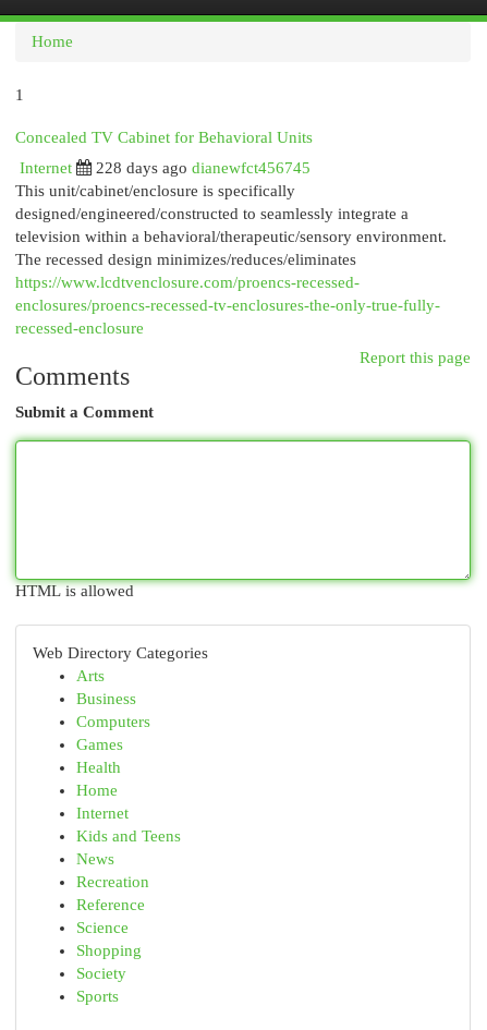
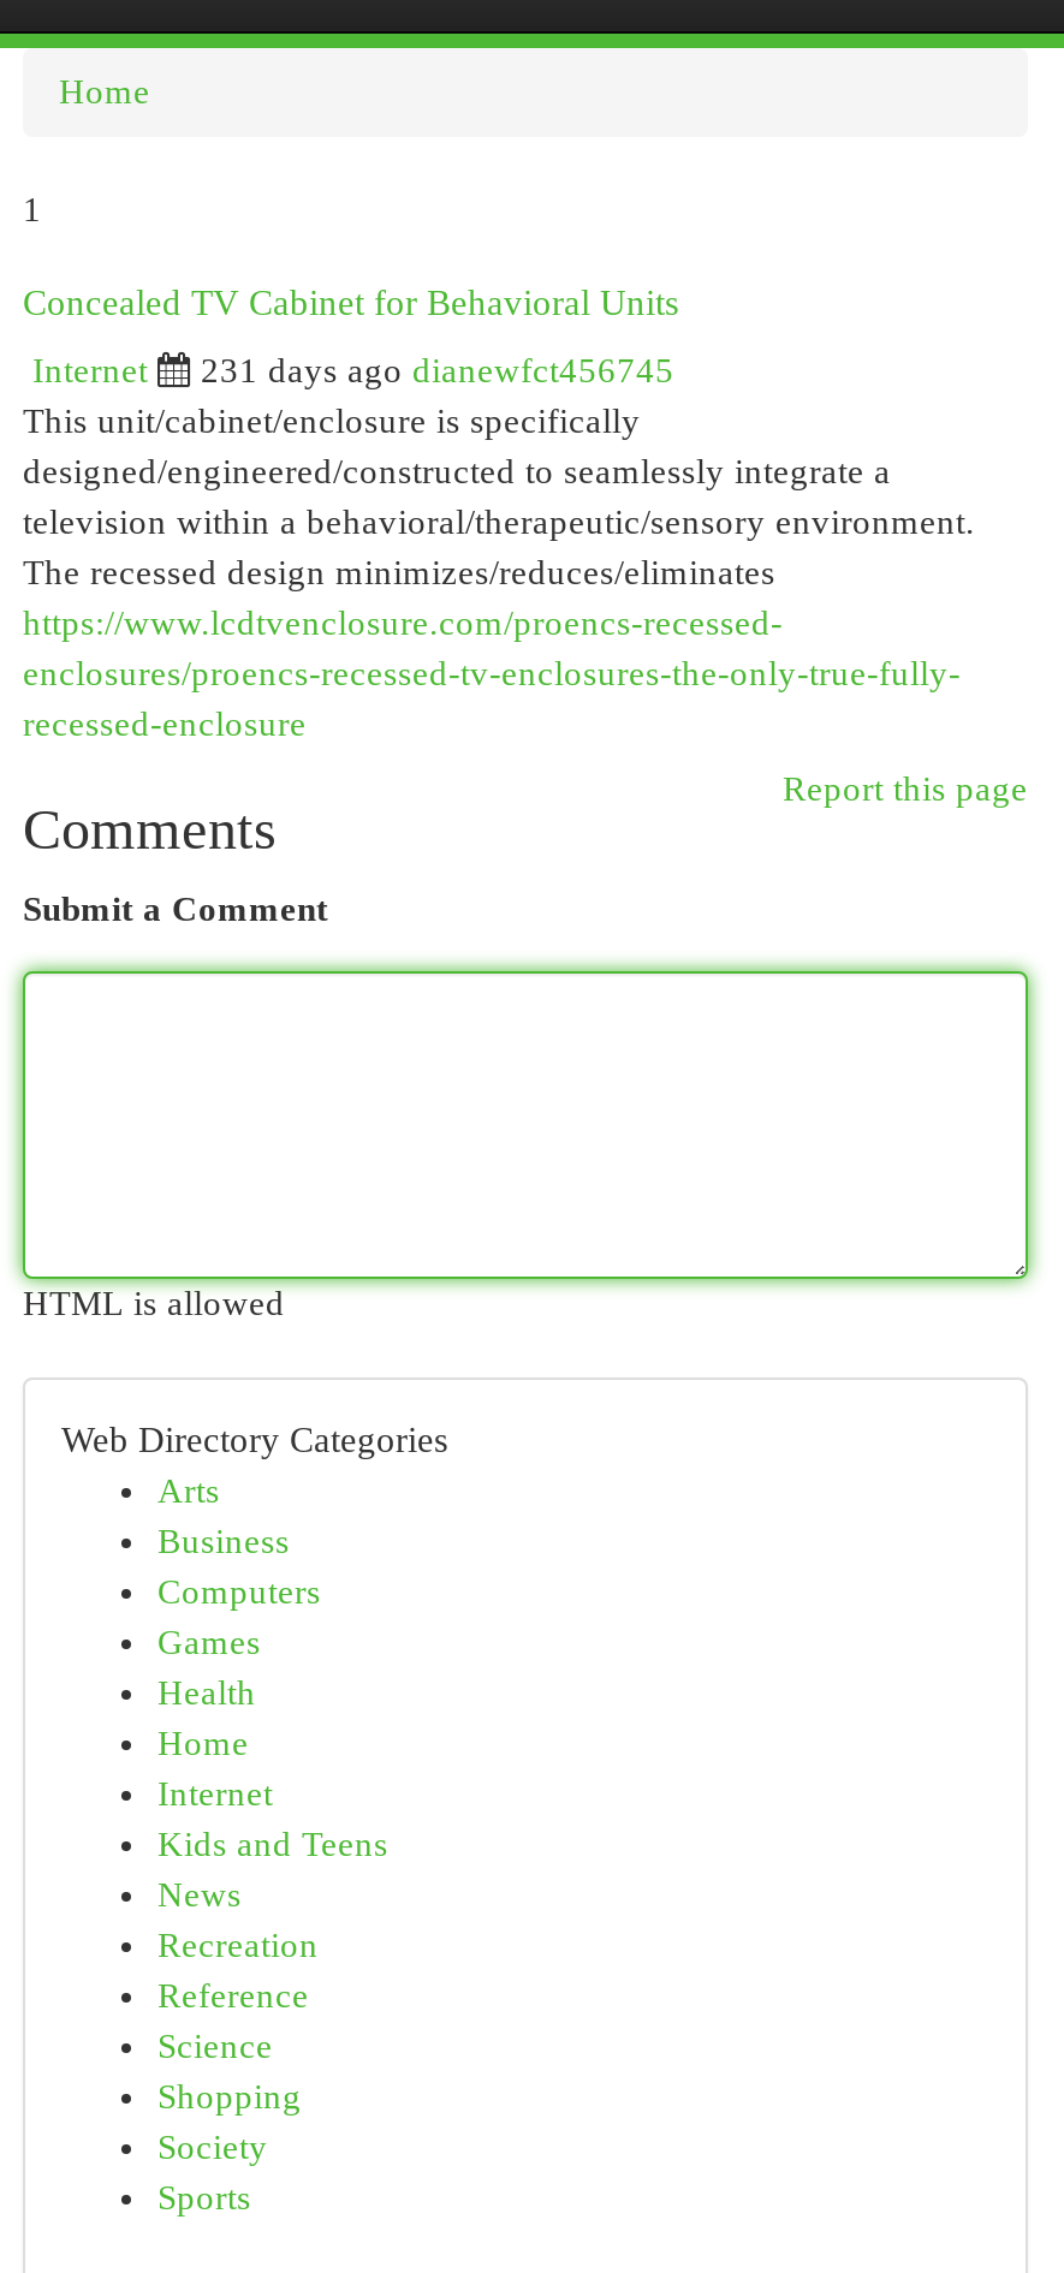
[96,159,311,177] 228 days ago dianewfct456745 -> [201,351,674,389] 231 days ago dianewfct456745

